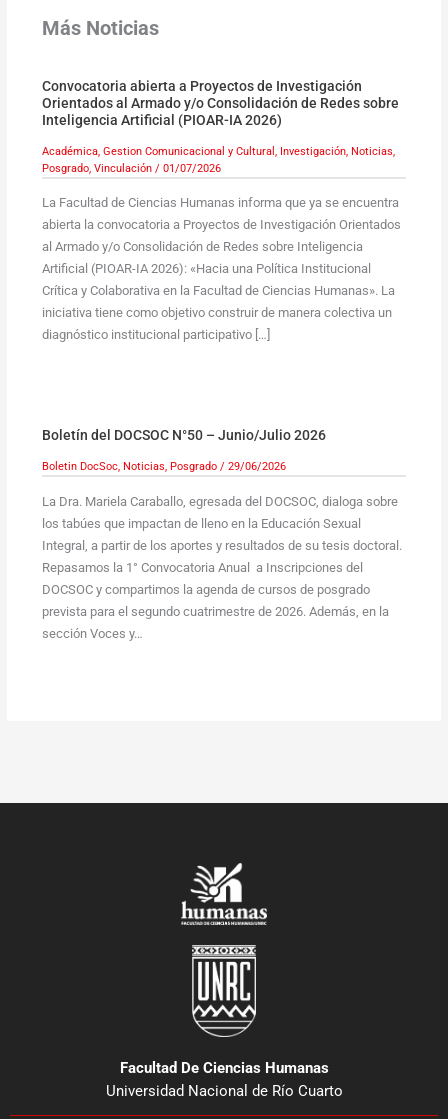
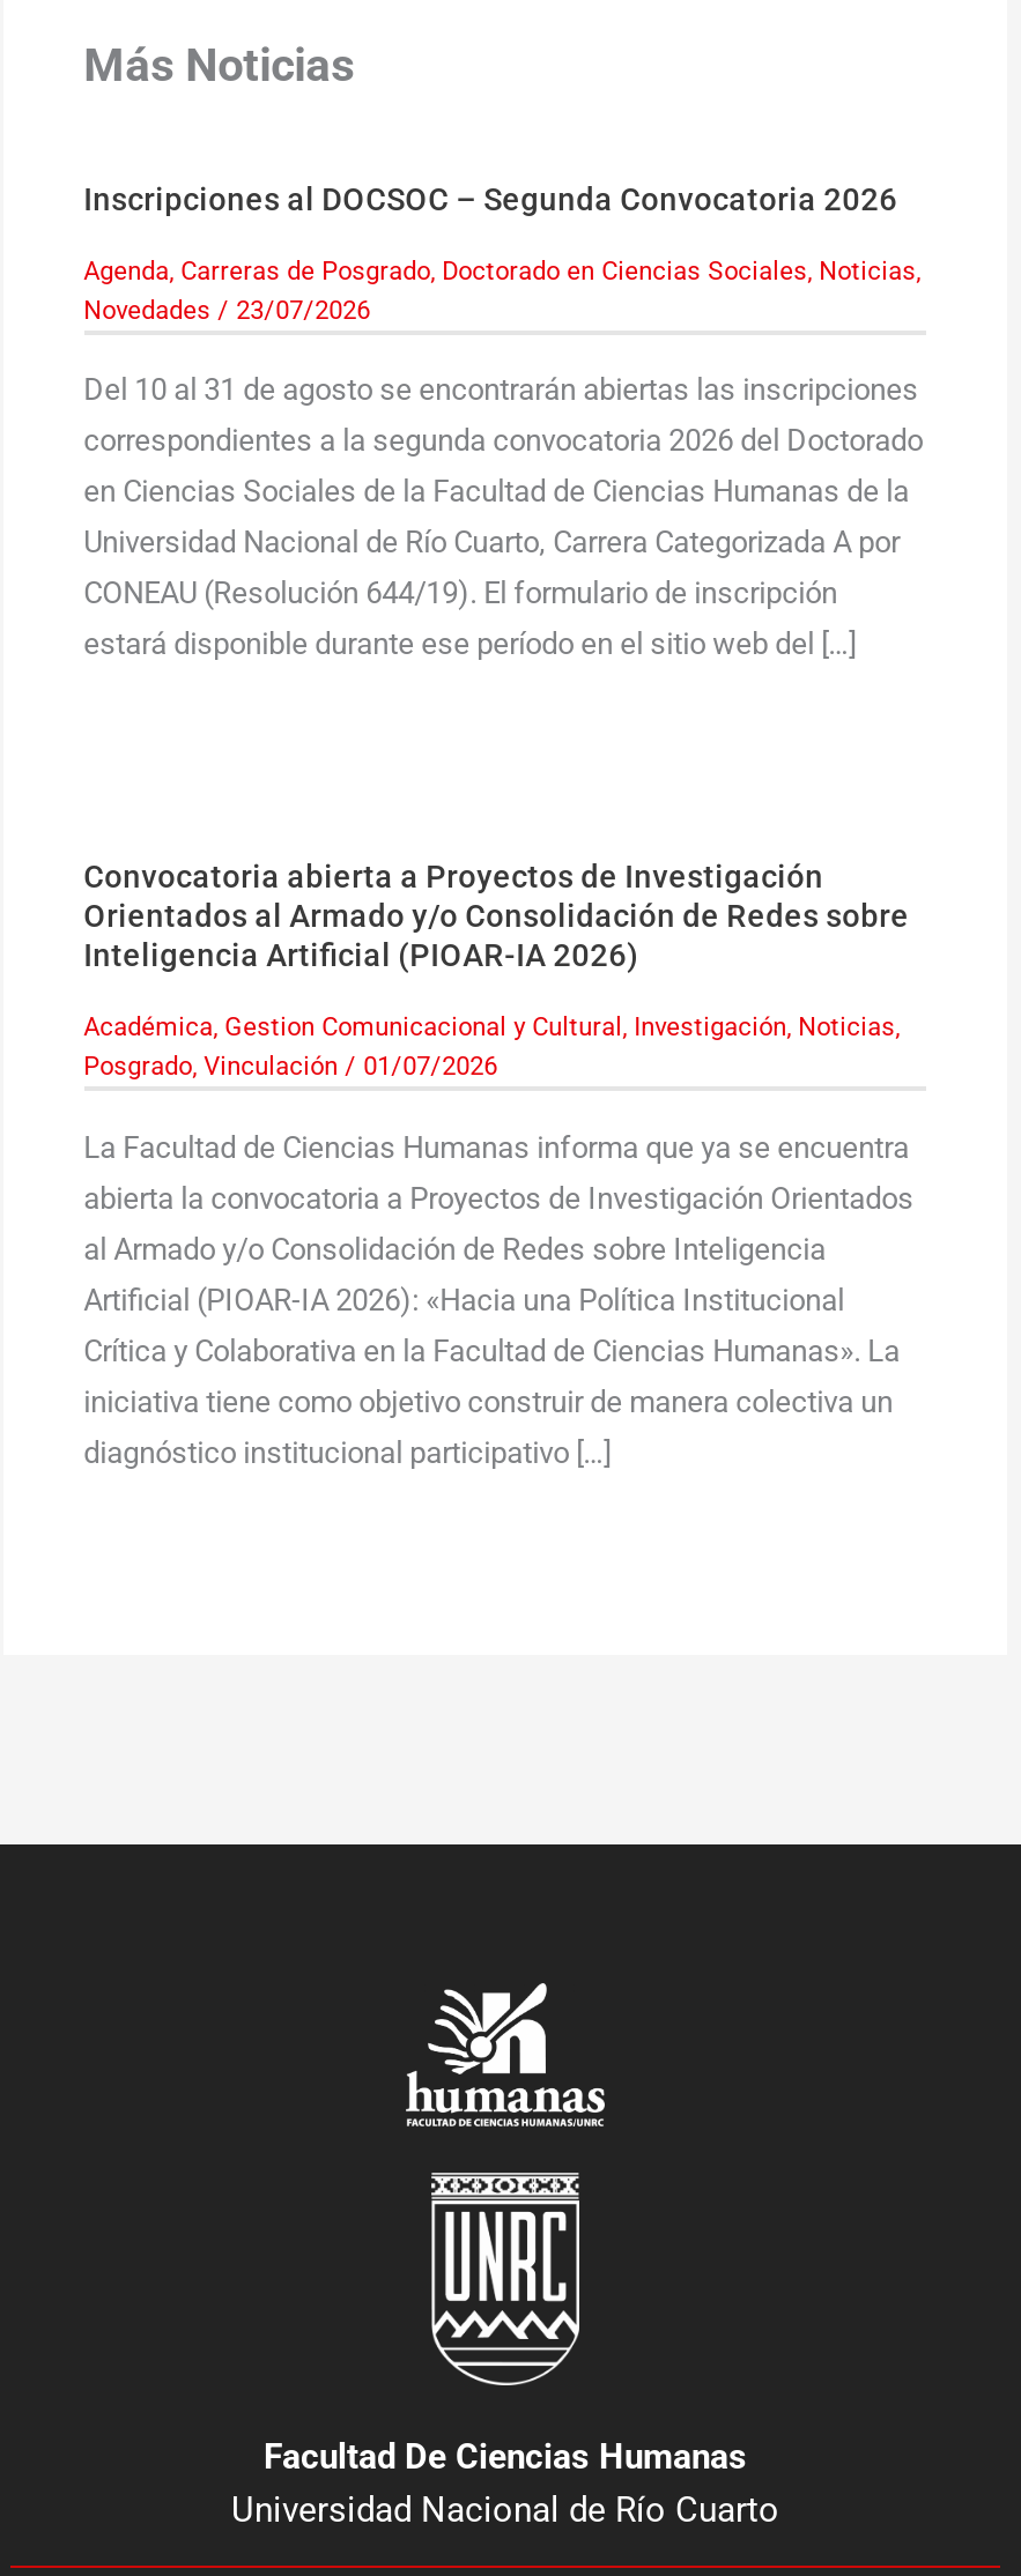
none -> [83,180,923,662] Inscripciones al DOCSOC – Segunda Convocatoria 2026 | Agenda, Carreras de Posgrado, Doctorado en Ciencias Sociales, Noticias | Novedades / 23/07/2026 | Del 10 al 31 de agosto se encontrarán abiertas las inscripciones | correspondientes a la segunda convocatoria 2026 del Doctorado | en Ciencias Sociales de la Facultad de Ciencias Humanas de la | Universidad Nacional de Río Cuarto, Carrera Categorizada A por | CONEAU (Resolución 644/19). El formulario de inscripción | estará disponible durante ese período en el sitio web del […]
moved [42,78,401,342] -> [83,858,914,1470]: Convocatoria abierta a Proyectos de Investigación | Orientados al Armado y/o Consolidación de Redes sobre | Inteligencia Artificial (PIOAR-IA 2026) | ... | iniciativa tiene como objetivo construir de manera colectiva un | diagnóstico institucional participativo […]
[42,427,402,641] Boletín del DOCSOC N°50 – Junio/Julio 2026 | Boletin DocSoc, Noticias, Posgrado / 29/06/2026 | La Dra. Mariela Caraballo, egresada del DOCSOC, dialoga sobre | los tabúes que impactan de lleno en la Educación Sexual | Integral, a partir de los aportes y resultados de su tesis doctoral. | Repasamos la 1° Convocatoria Anual a Inscripciones del | DOCSOC y compartimos la agenda de cursos de posgrado | prevista para el segundo cuatrimestre de 2026. Además, en la | sección Voces y… -> none

